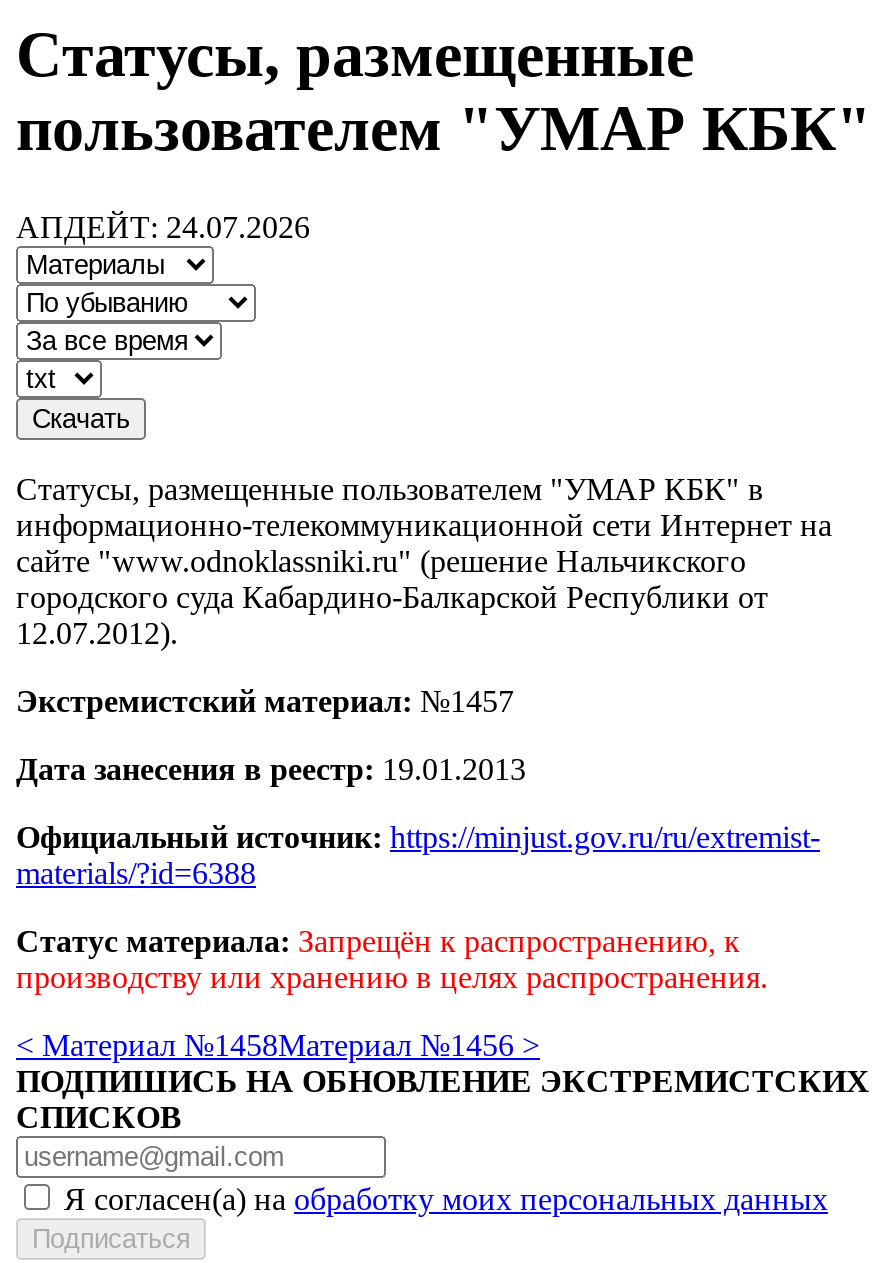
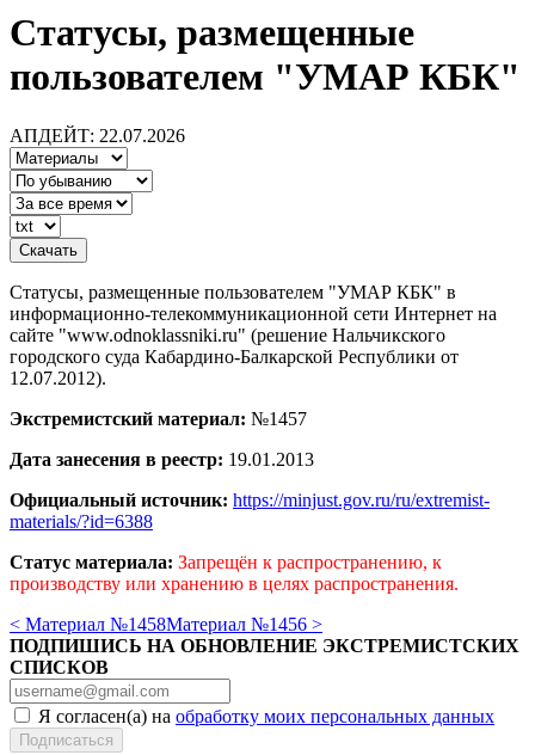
[16,210,310,244] АПДЕЙТ: 24.07.2026 -> [10,125,185,146] АПДЕЙТ: 22.07.2026

